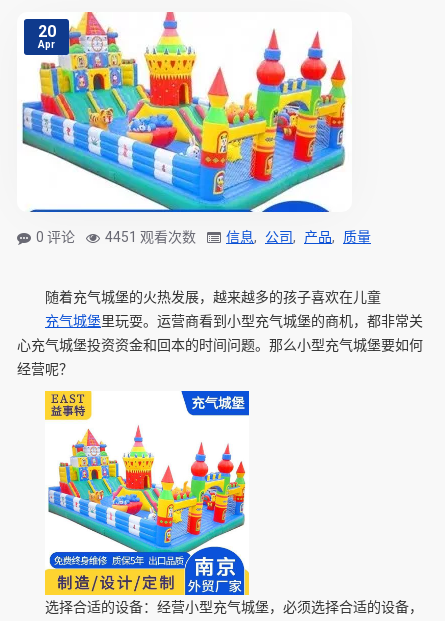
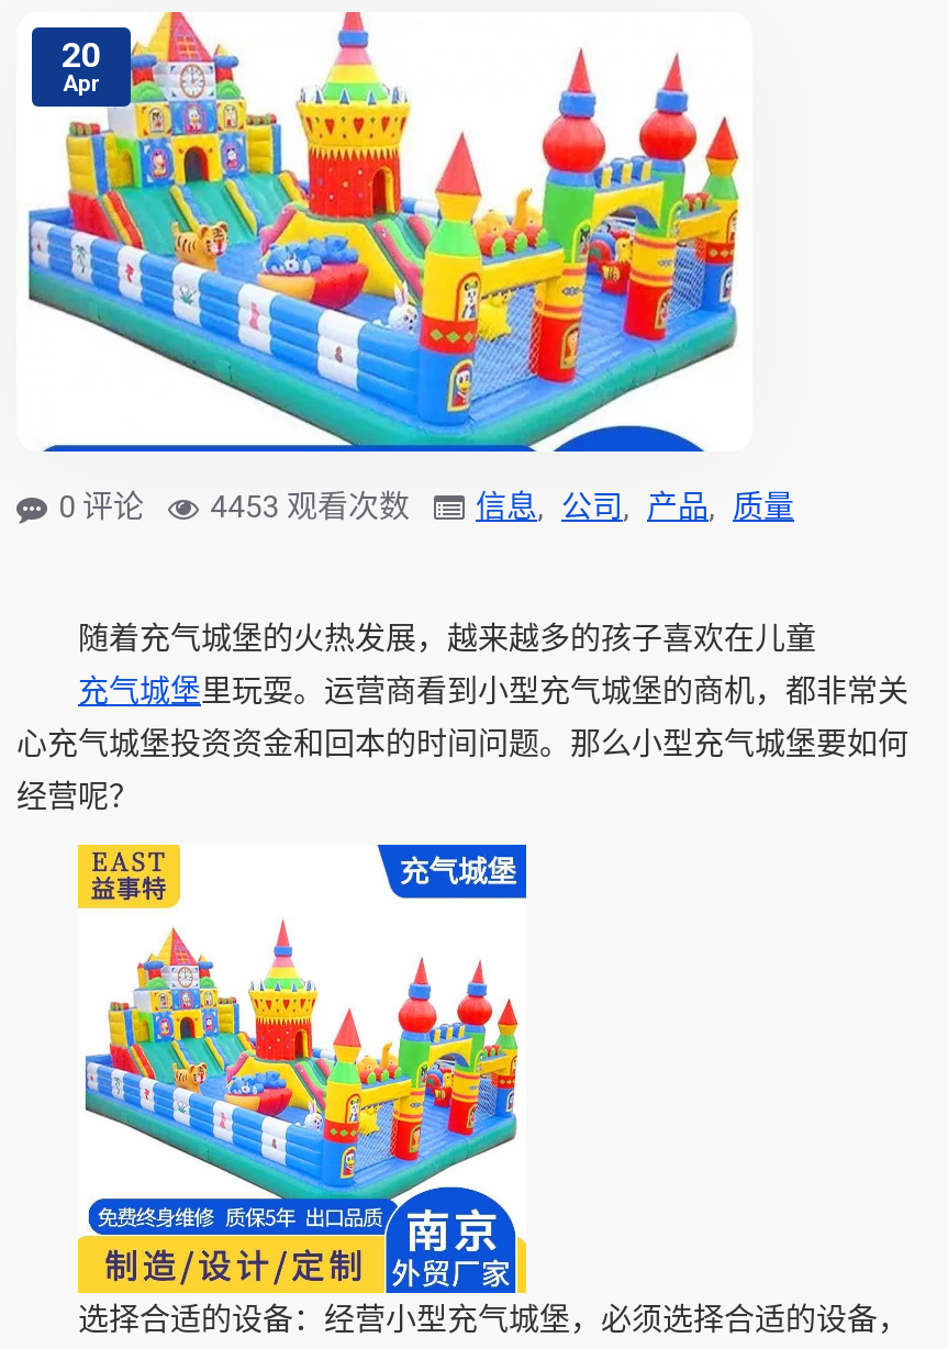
[36,229,371,245] 0 评论 4451 观看次数 信息, 公司, 产品, 质量 -> [58,489,794,524] 0 评论 4453 观看次数 信息, 公司, 产品, 质量

